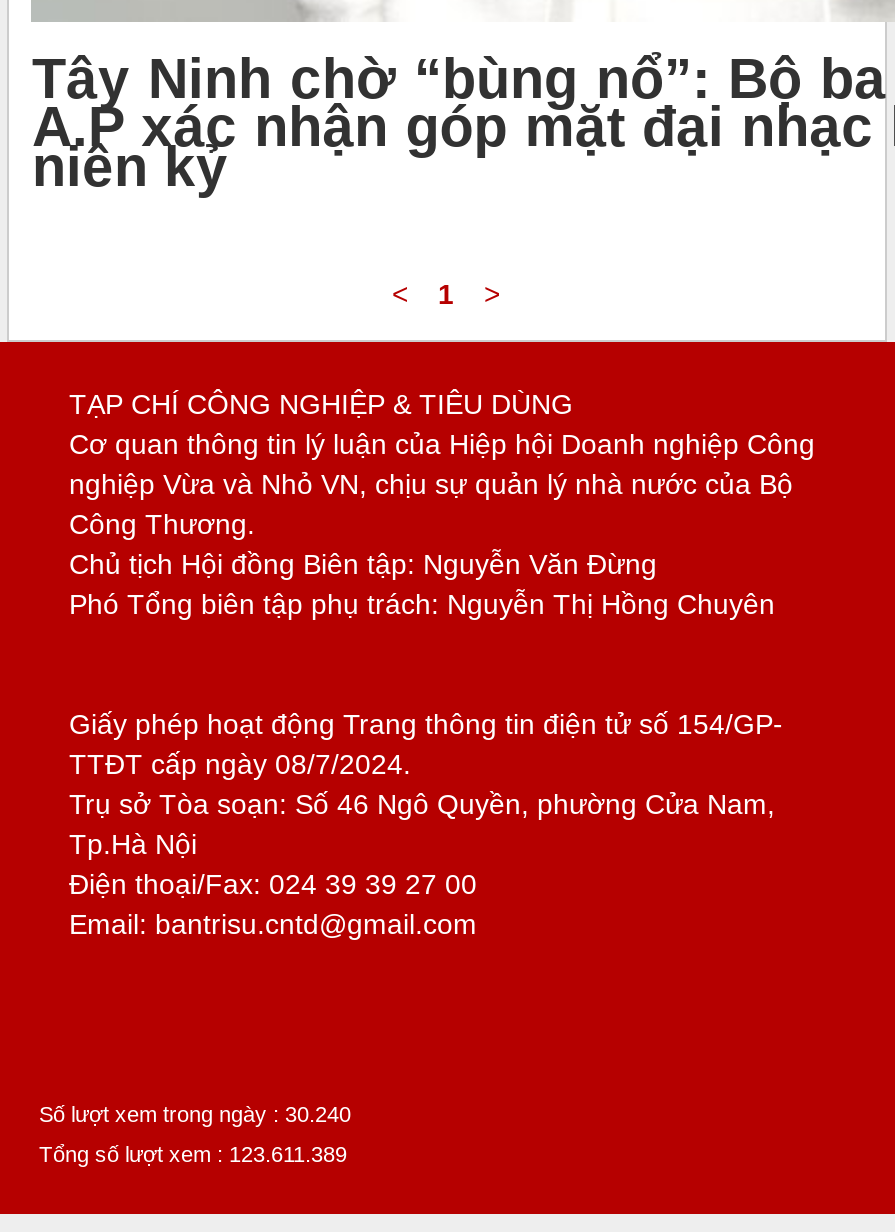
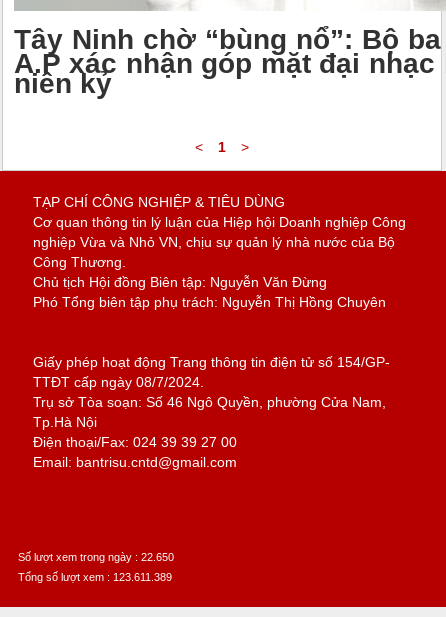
[39,1101,351,1125] Số lượt xem trong ngày : 30.240 -> [18,550,174,562] Số lượt xem trong ngày : 22.650

